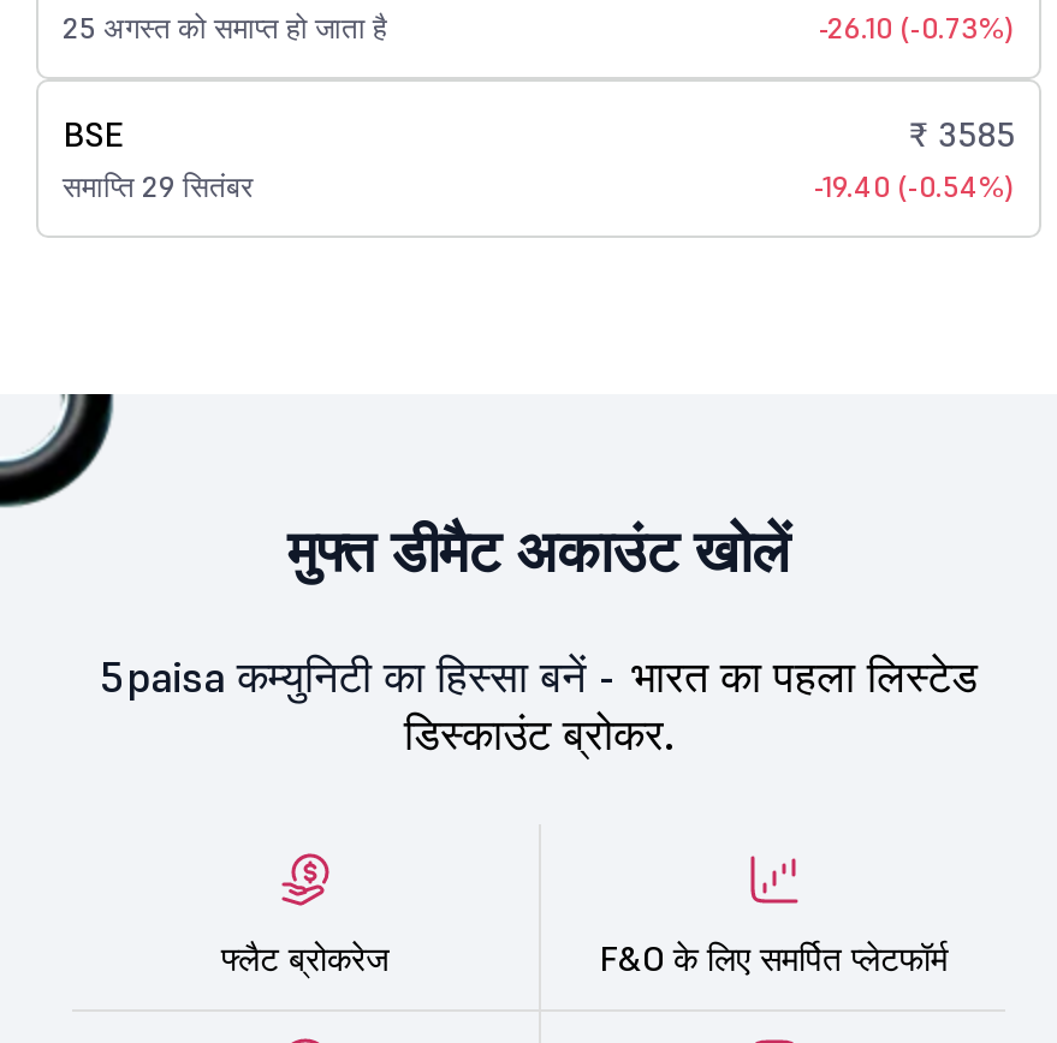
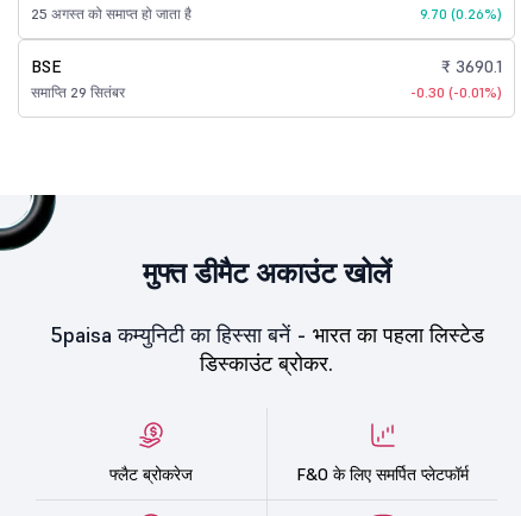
[818,10,1015,46] -26.10 (-0.73%) -> [420,5,502,23] 9.70 (0.26%)
[909,113,1015,156] ₹ 3585 -> [441,56,502,77] ₹ 3690.1
[813,168,1015,204] -19.40 (-0.54%) -> [410,83,502,101] -0.30 (-0.01%)

